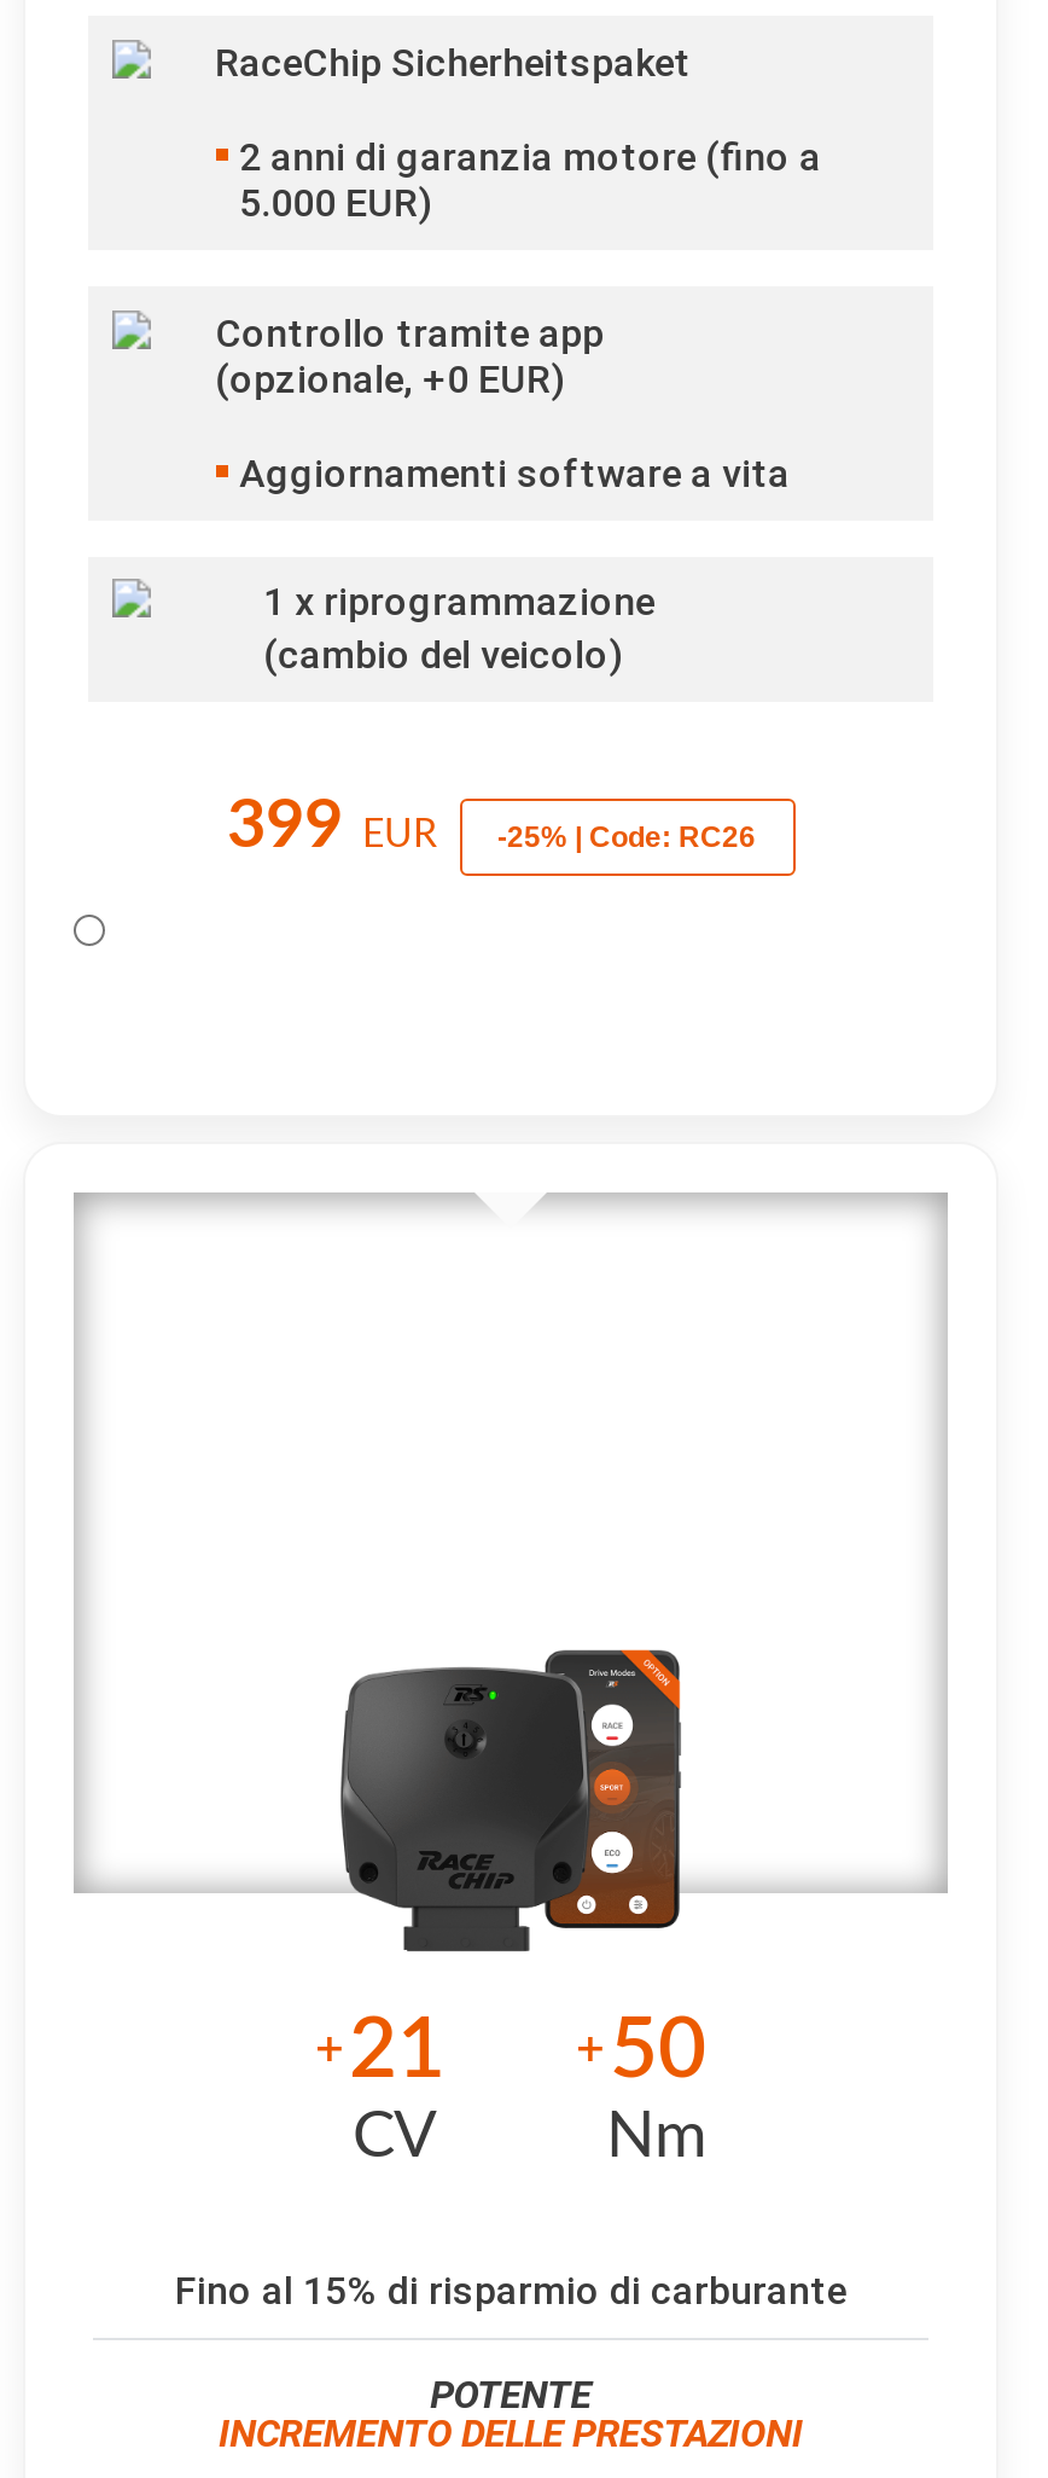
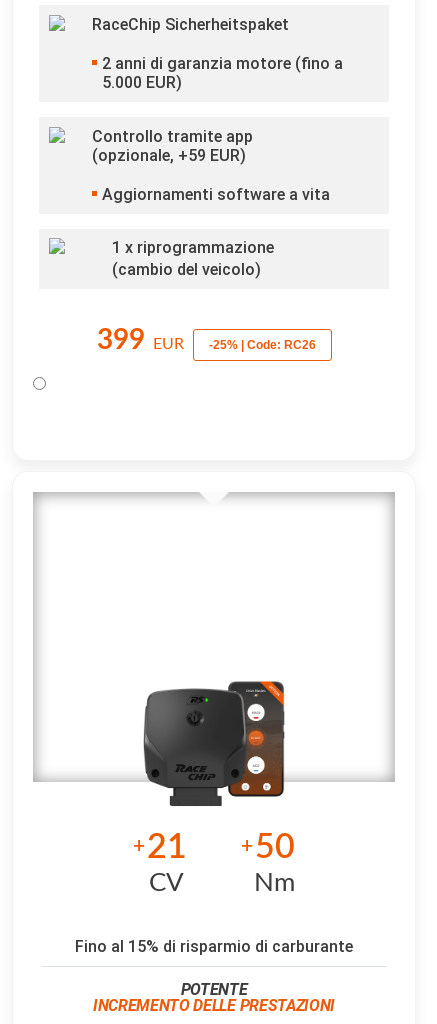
[215,356,566,402] (opzionale, +0 EUR) -> [92,146,246,165] (opzionale, +59 EUR)

